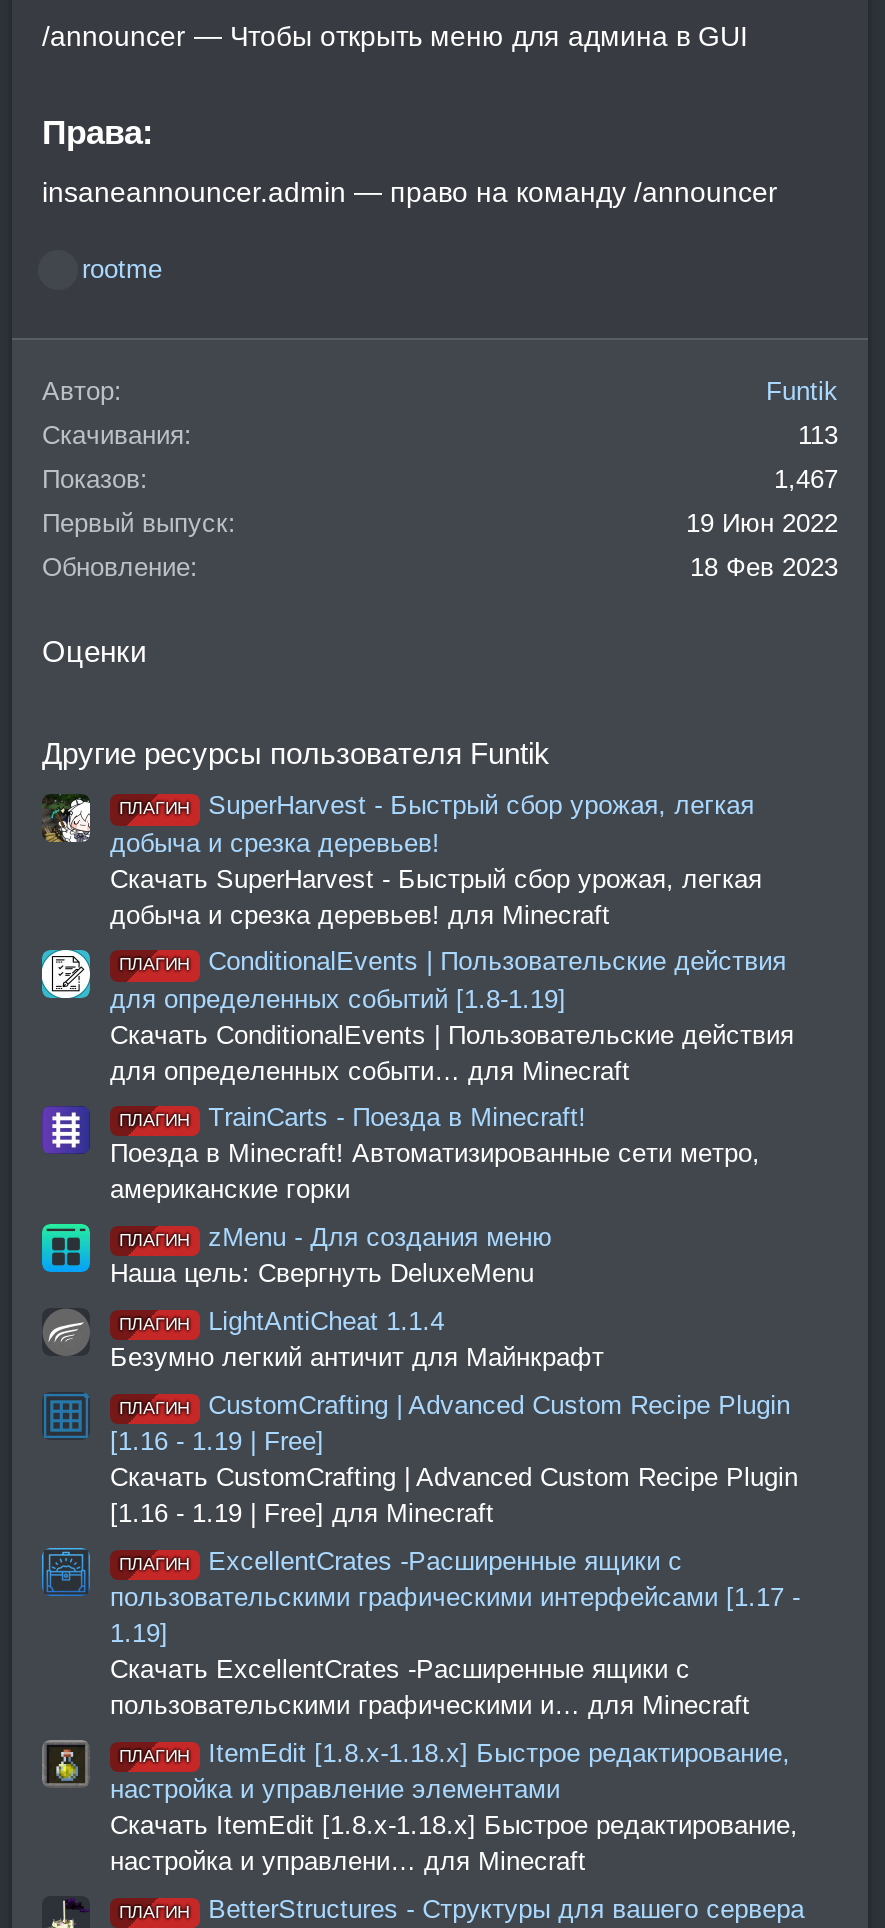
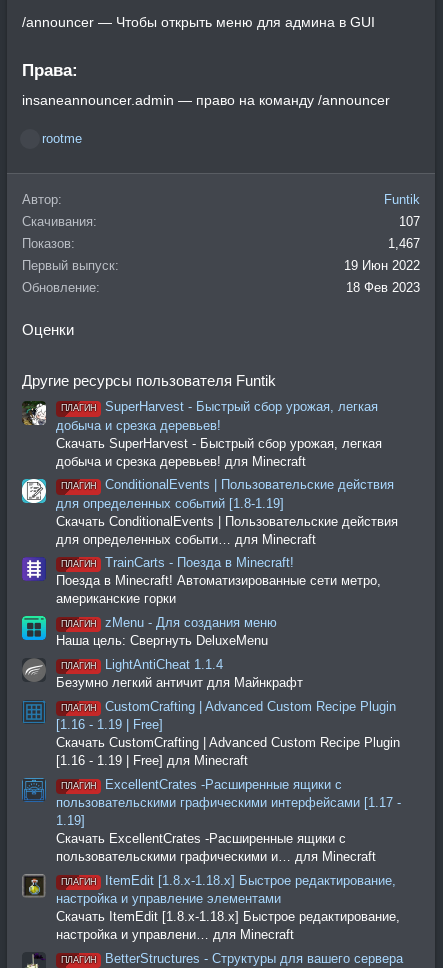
[798,419,838,449] 113 -> [399,214,420,229] 107

